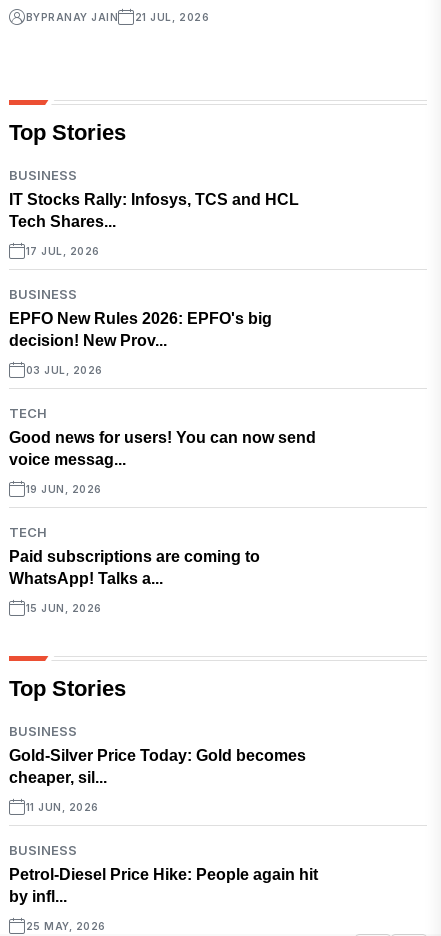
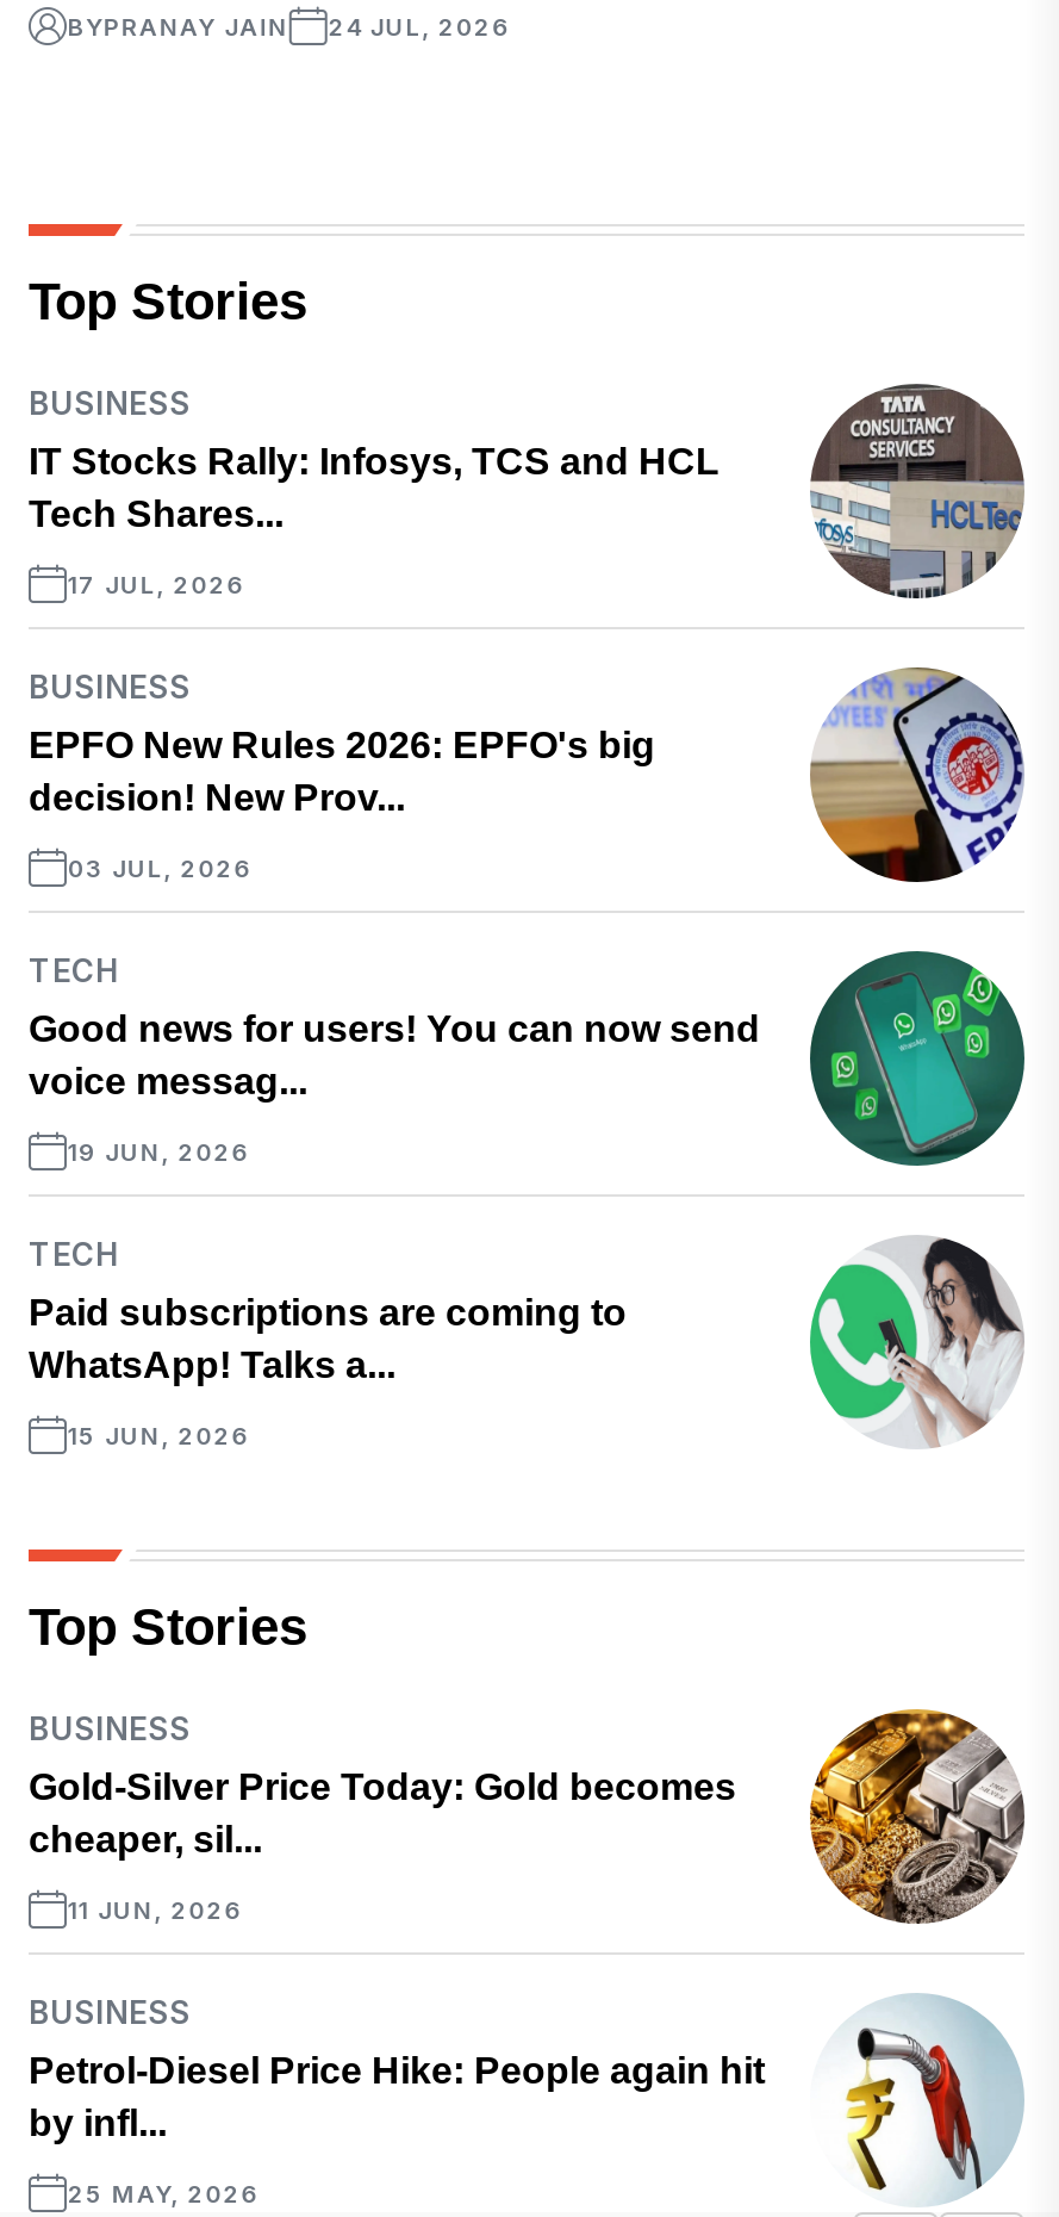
[25,11,209,23] BYPRANAY JAIN 21 JUL, 2026 -> [68,11,510,40] BYPRANAY JAIN 24 JUL, 2026
none -> [808,381,1027,601] [image]
none -> [808,665,1027,884] [image]
none -> [808,949,1027,1168] [image]
none -> [808,1235,1024,1449] [image]
none -> [808,1707,1027,1926] [image]
none -> [843,1993,1024,2205] [image]

